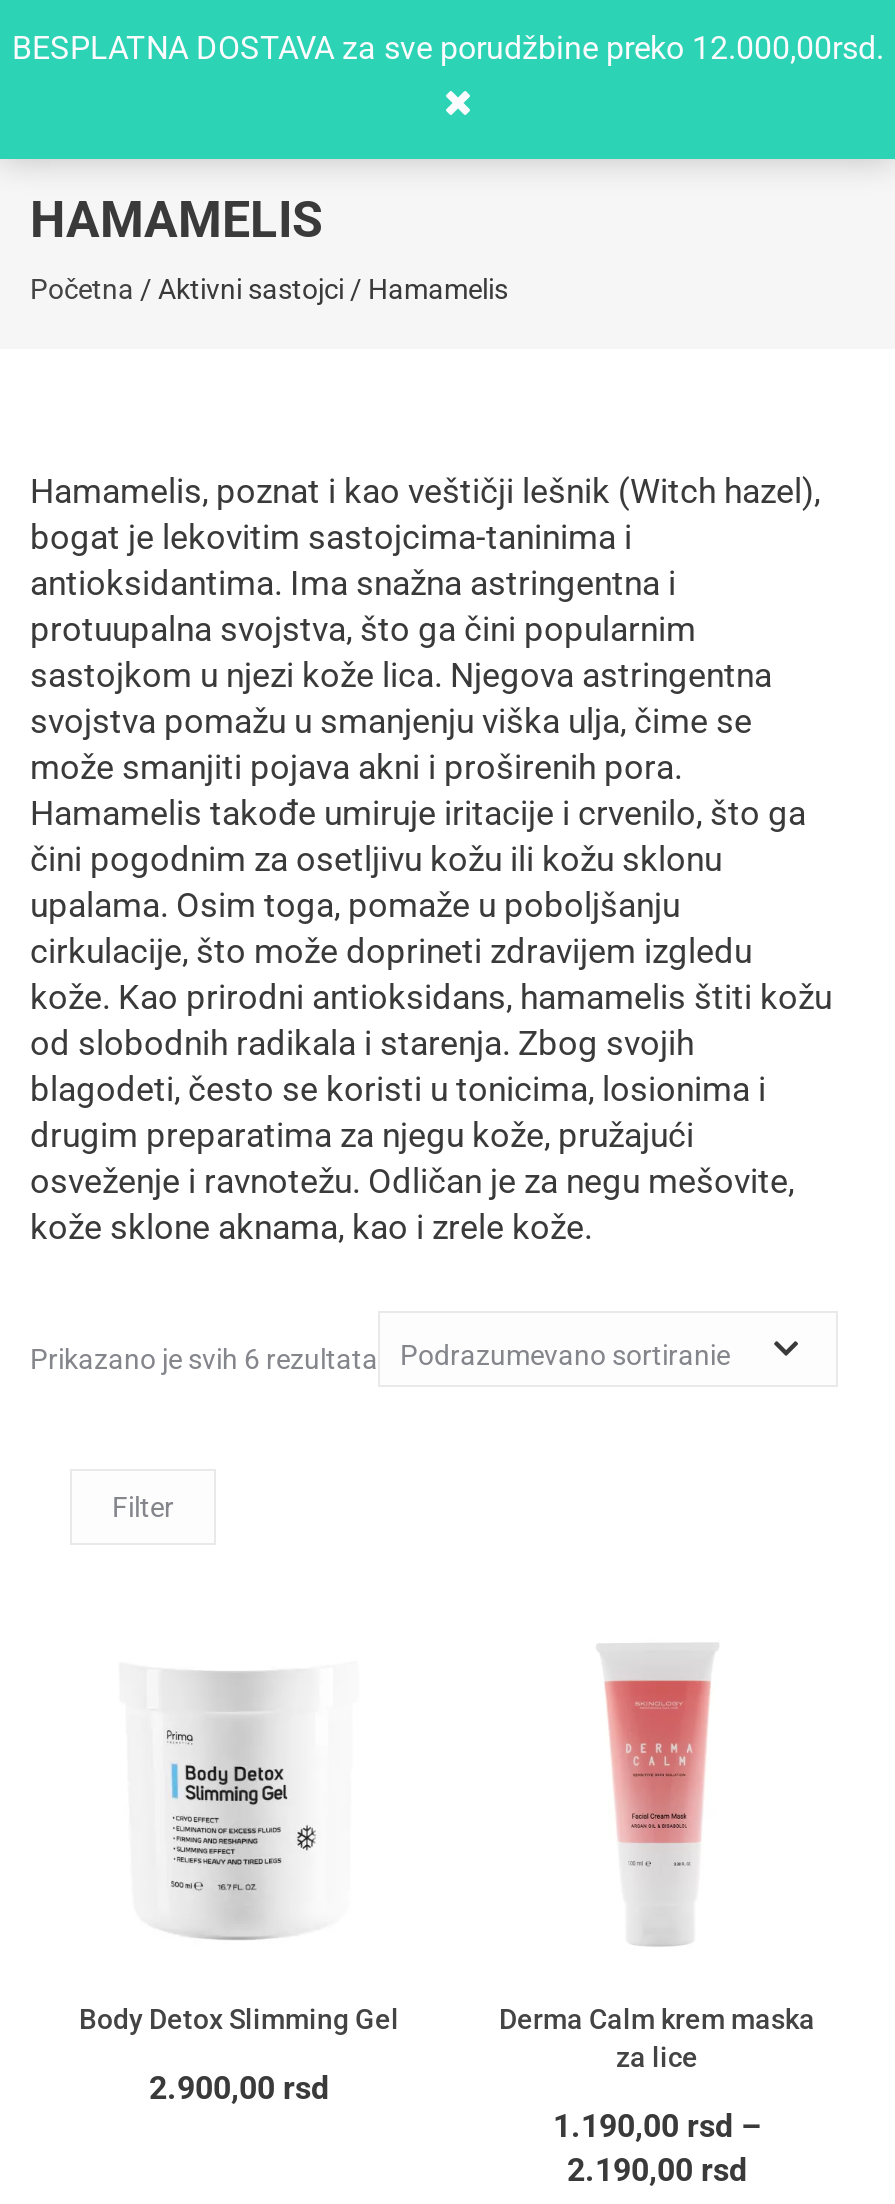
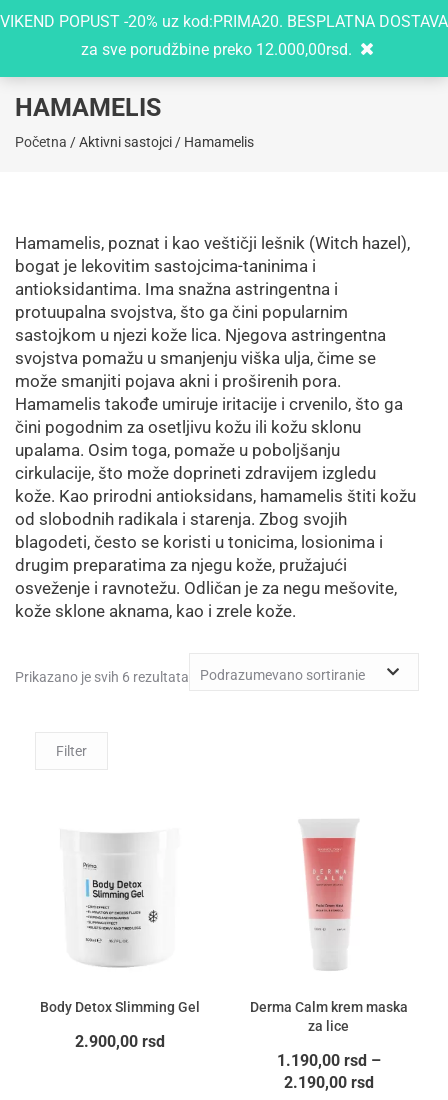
[12,29,884,67] BESPLATNA DOSTAVA za sve porudžbine preko 12.000,00rsd. -> [0,12,448,59] VIKEND POPUST -20% uz kod:PRIMA20. BESPLATNA DOSTAVA | za sve porudžbine preko 12.000,00rsd.

